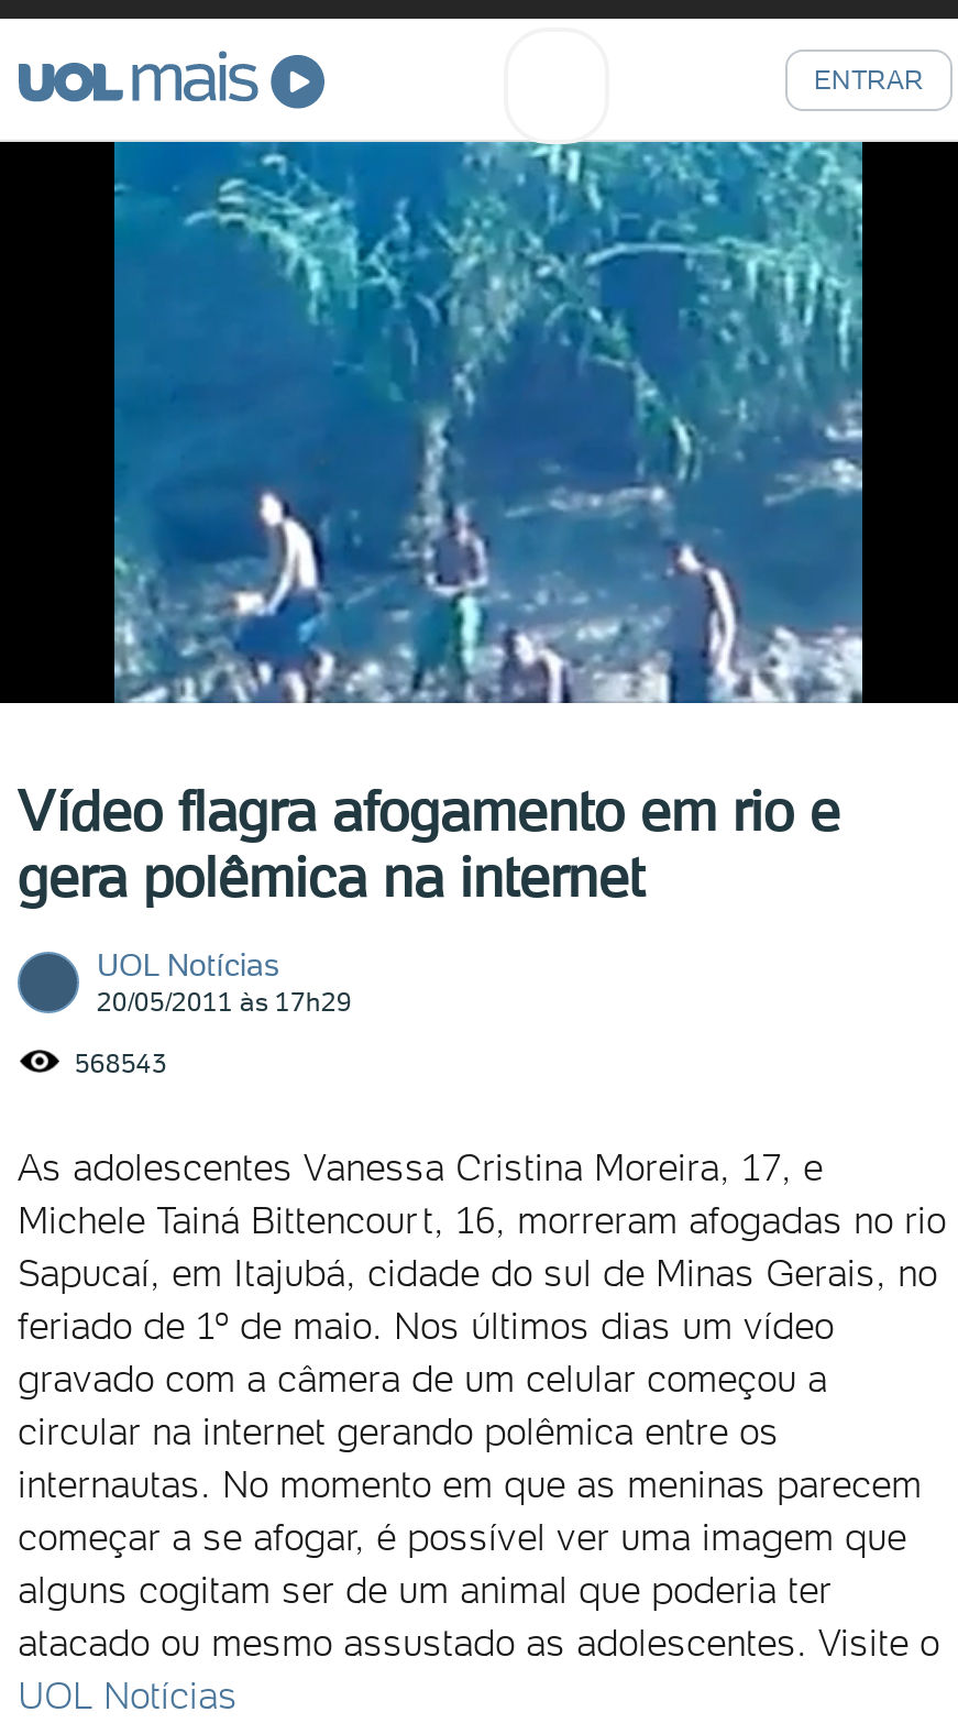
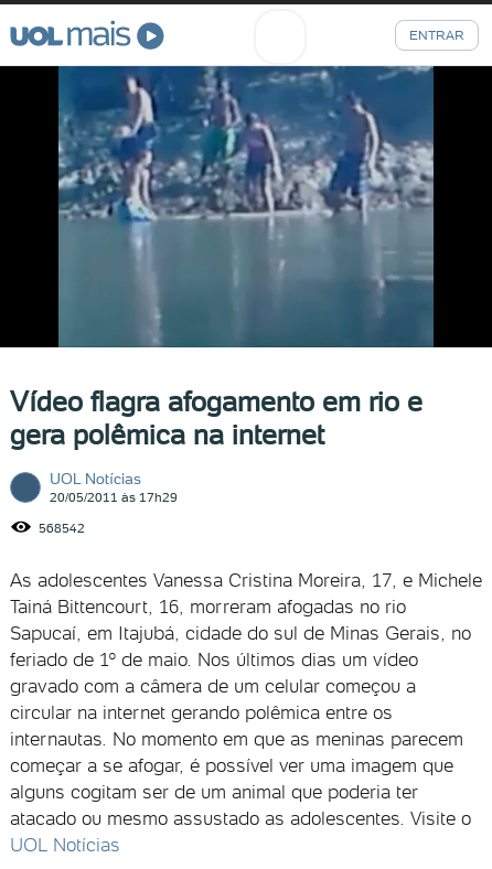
[112,140,865,703] [image] -> [57,65,435,348] [image]
[75,1049,167,1079] 568543 -> [39,521,85,536] 568542

